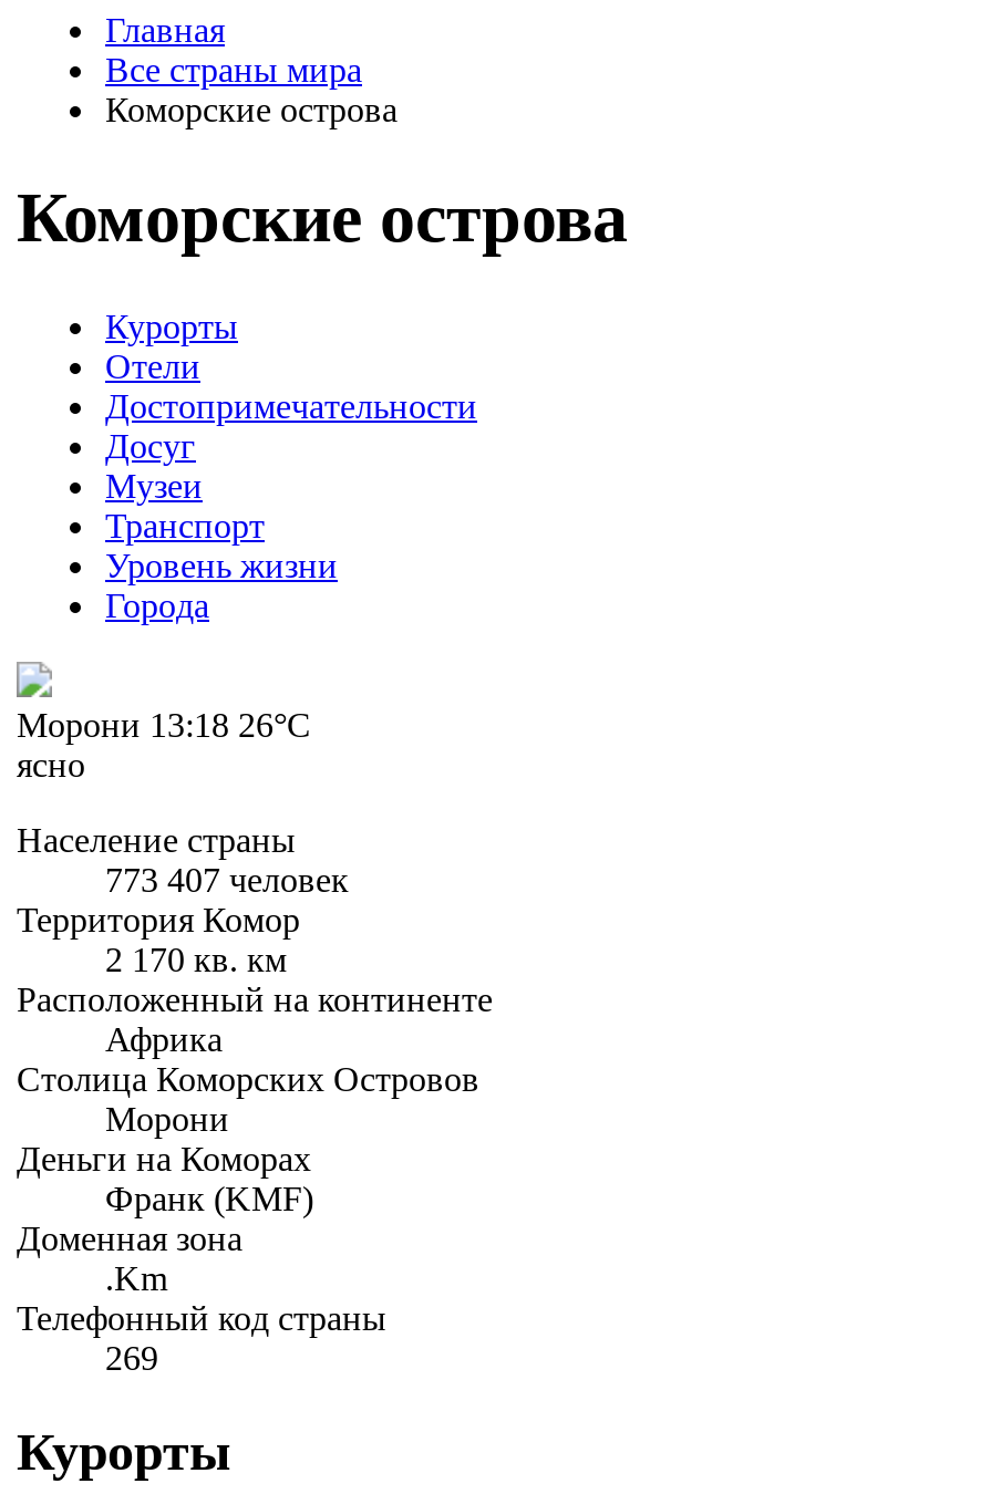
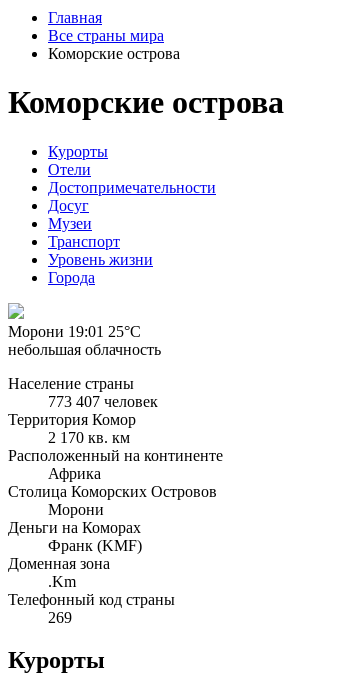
[17,706,311,783] Морони 13:18 26°C | ясно -> [8,323,161,358] Морони 19:01 25°C | небольшая облачность

